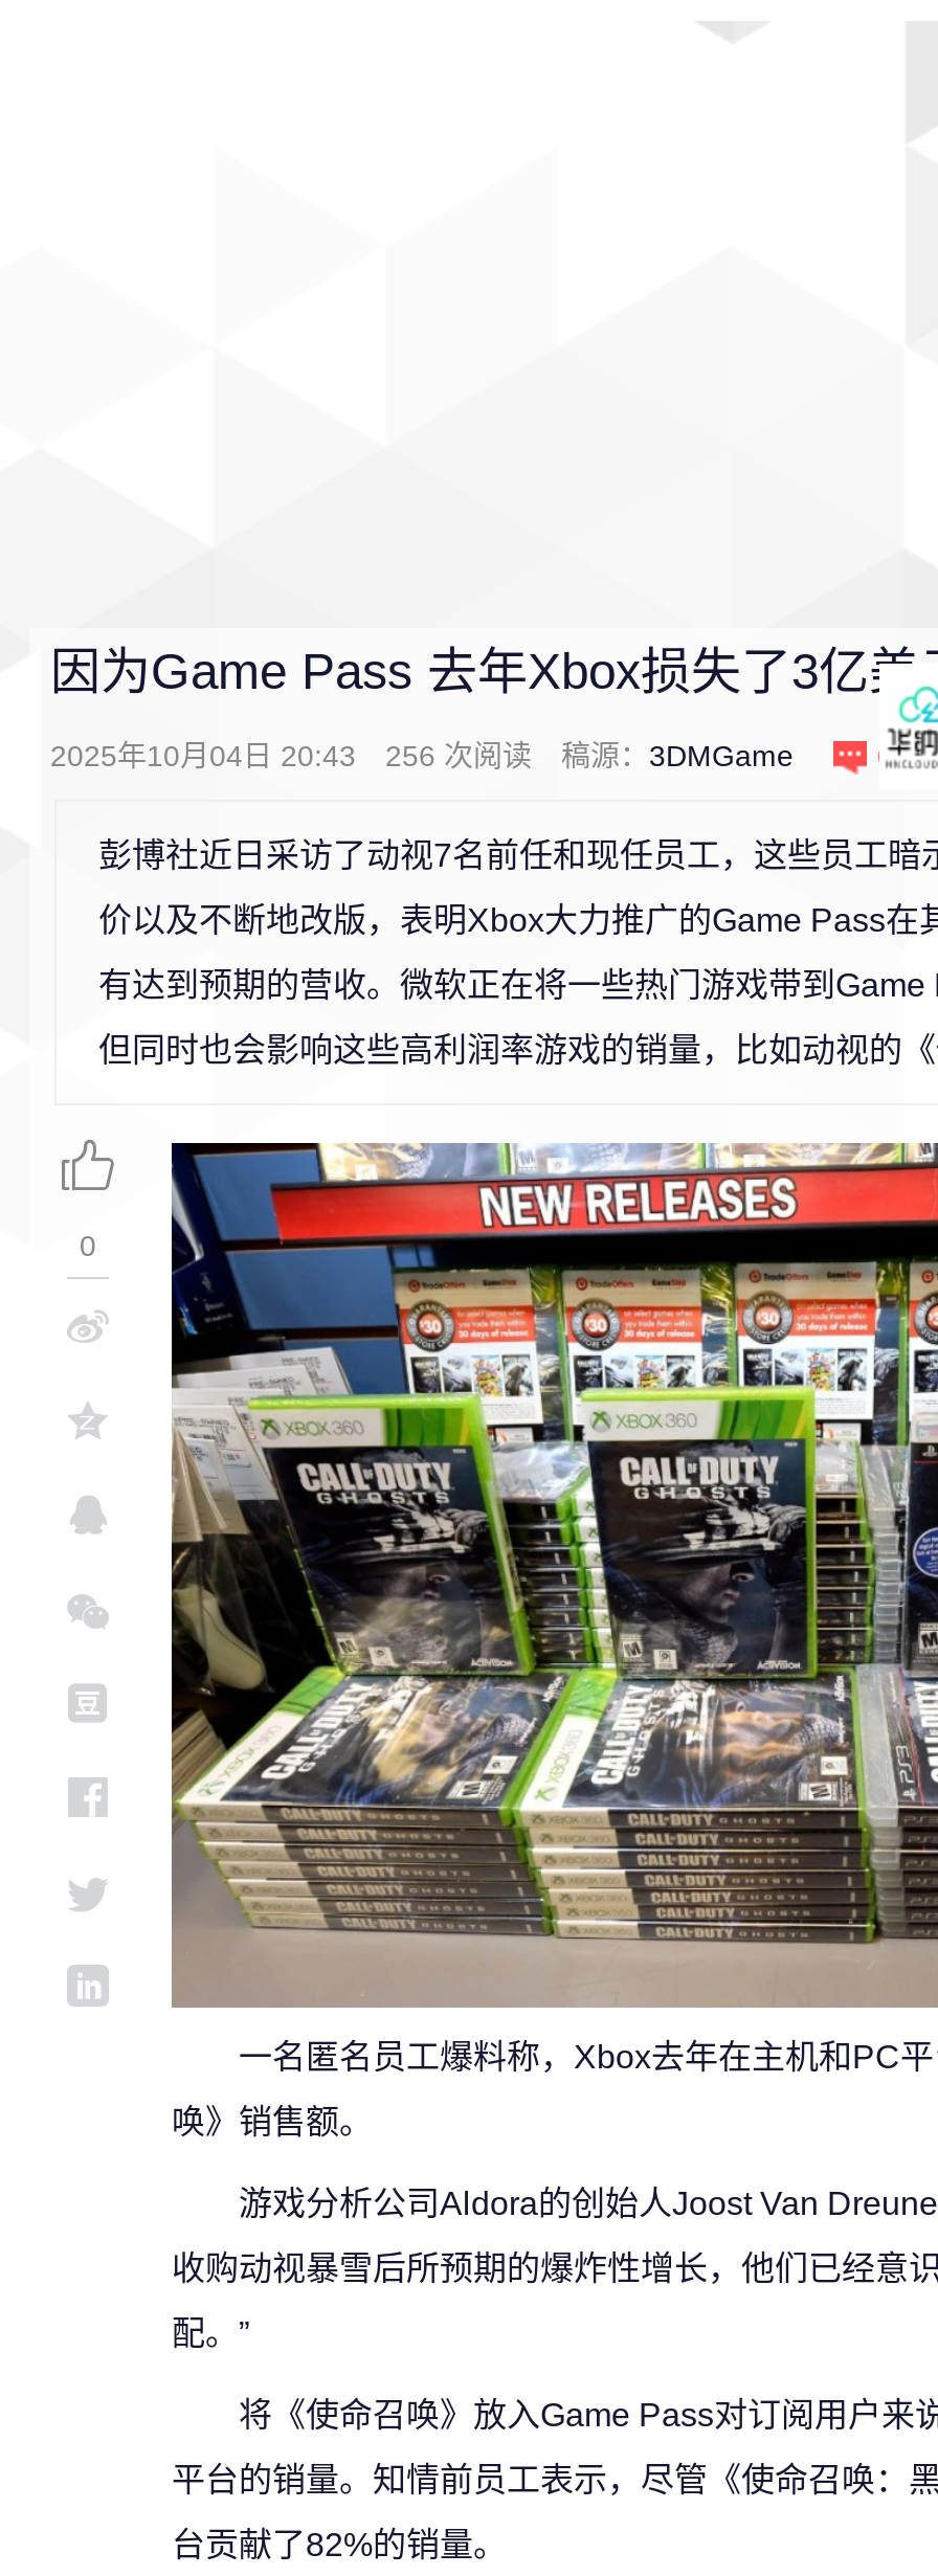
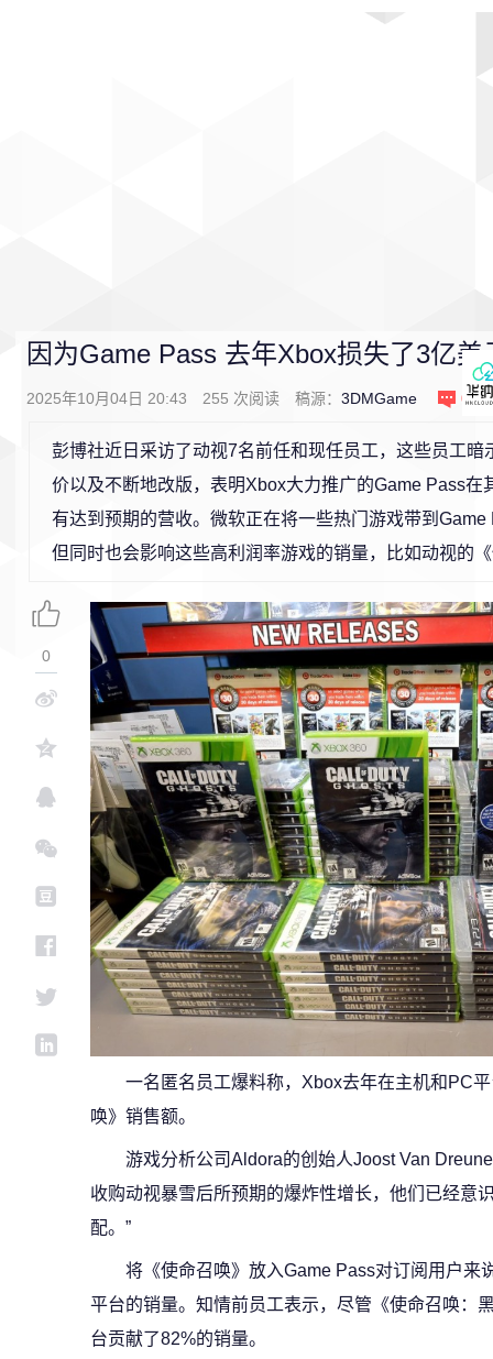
[50,739,794,772] 2025年10月04日 20:43 256次阅读 稿源：3DMGame -> [26,390,417,407] 2025年10月04日 20:43 255次阅读 稿源：3DMGame

